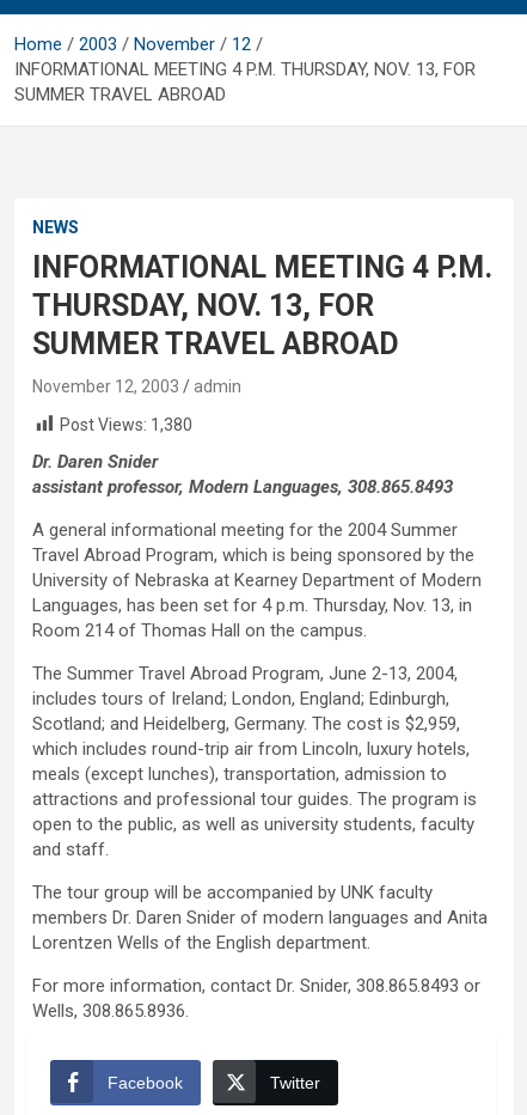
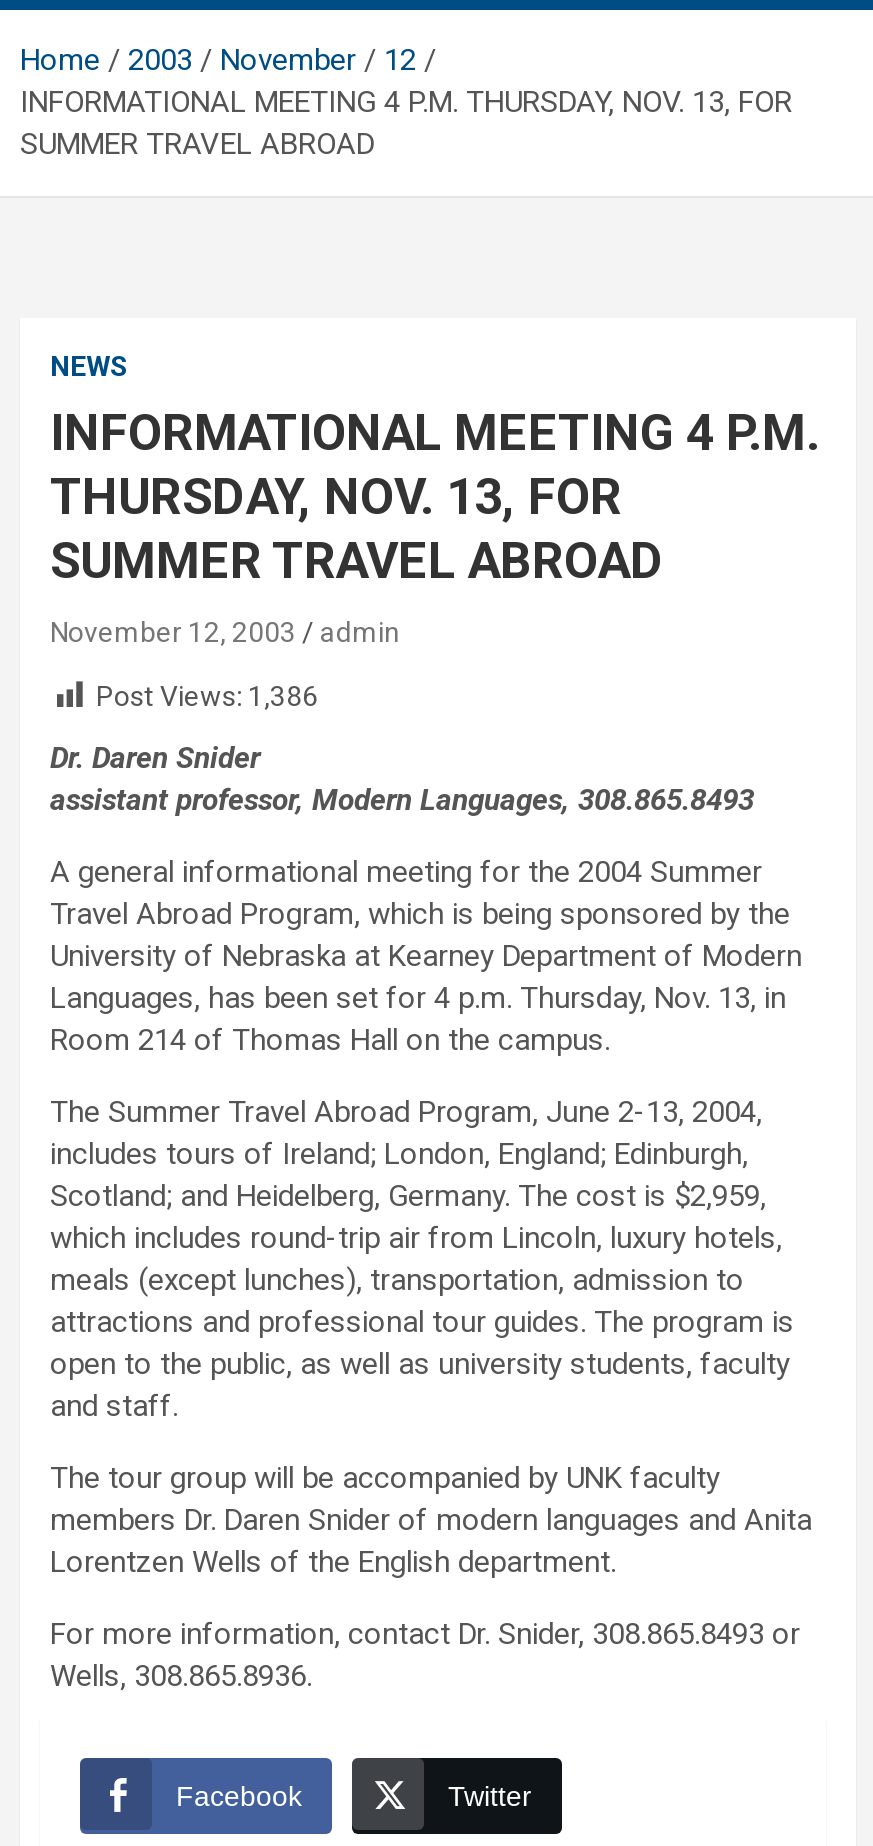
[60,415,192,434] Post Views: 1,380 -> [96,680,318,712] Post Views: 1,386

